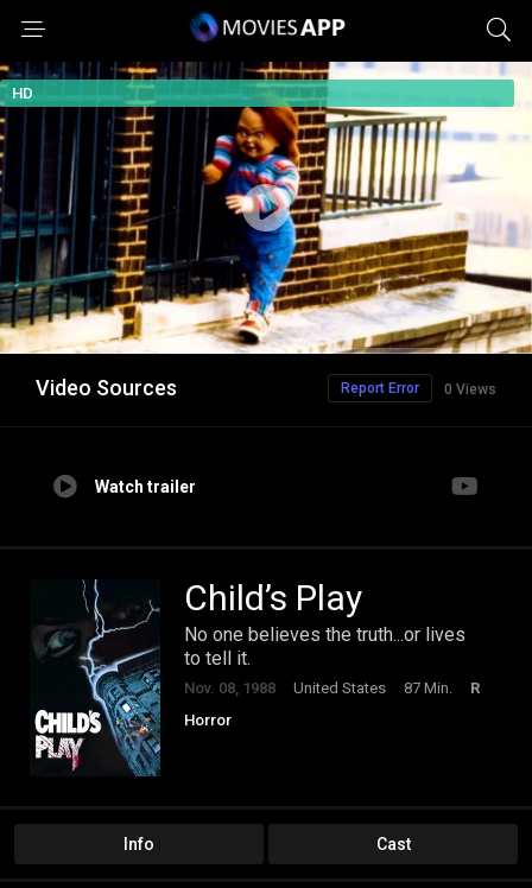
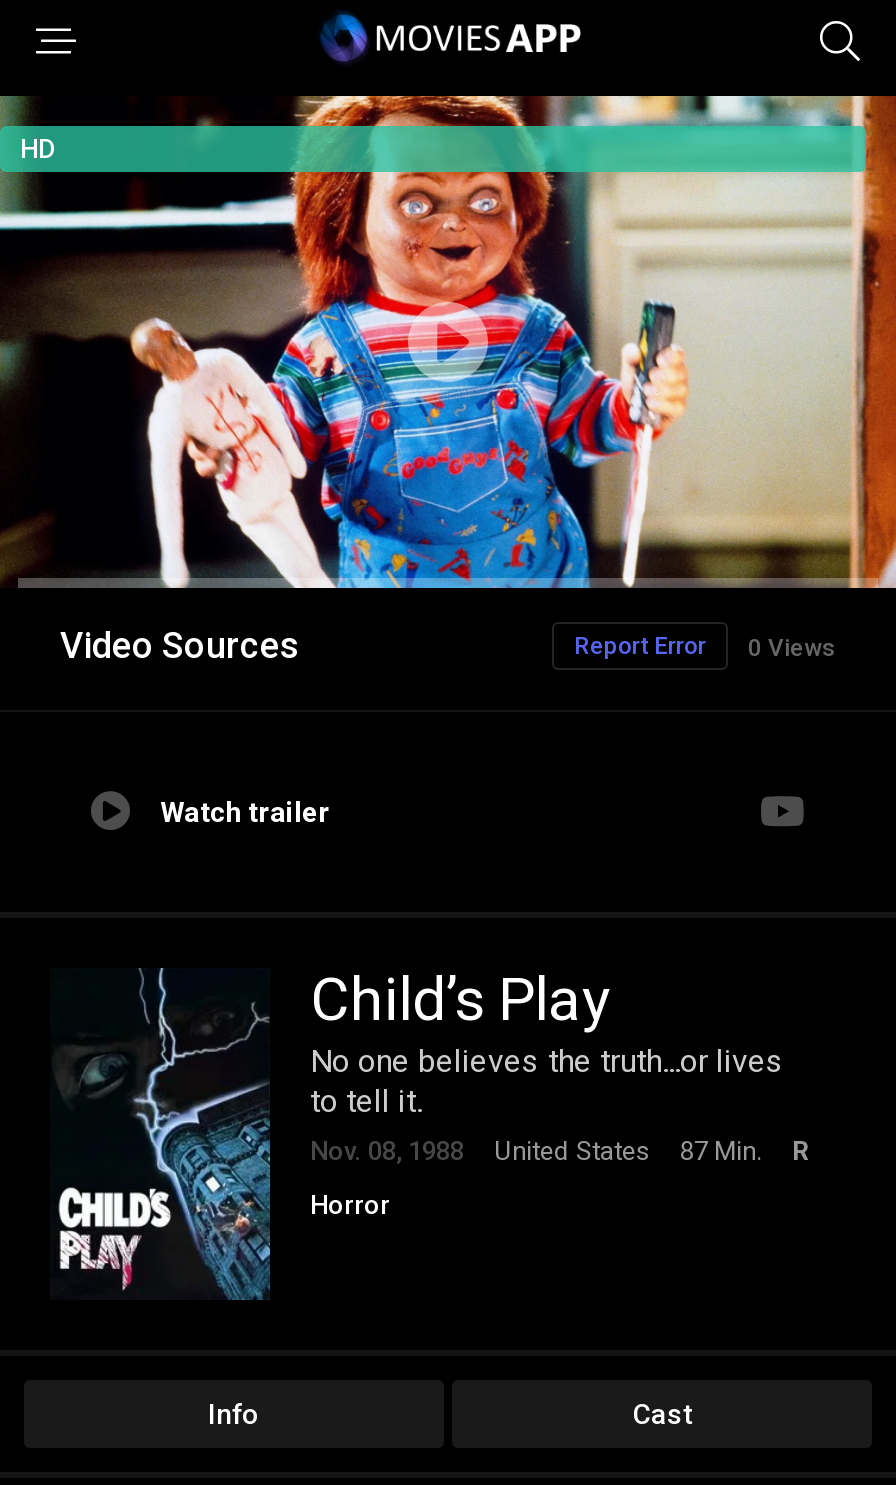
[4,61,528,355] [image] -> [6,94,890,590] [image]

